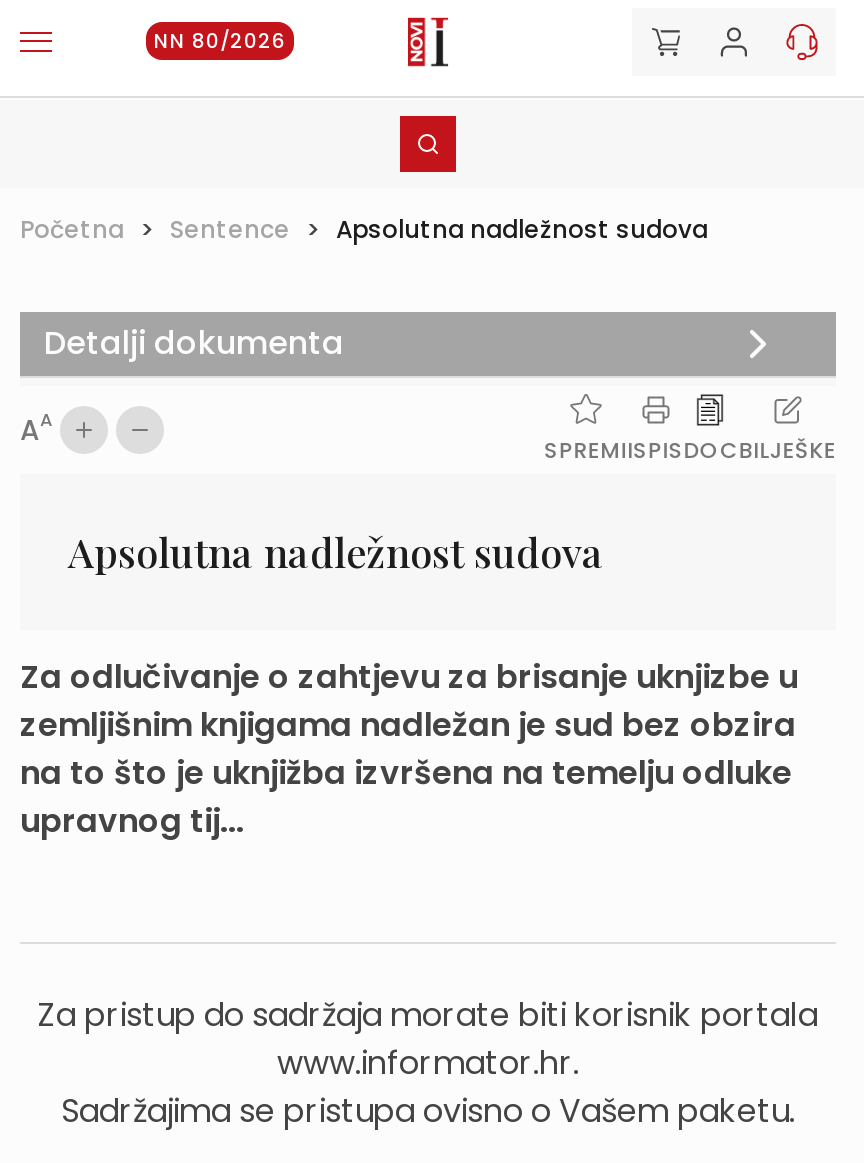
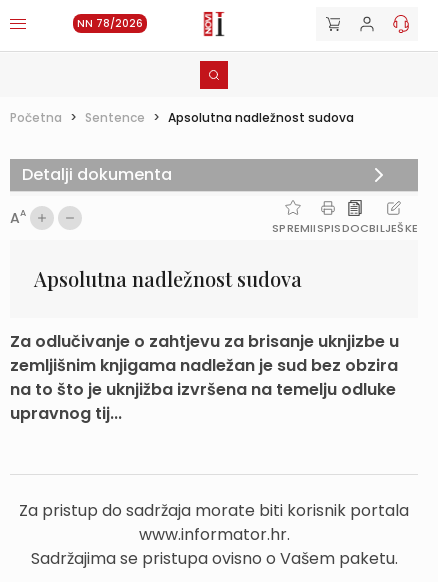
[154,26,286,56] NN 80/2026 -> [77,16,143,31] NN 78/2026

